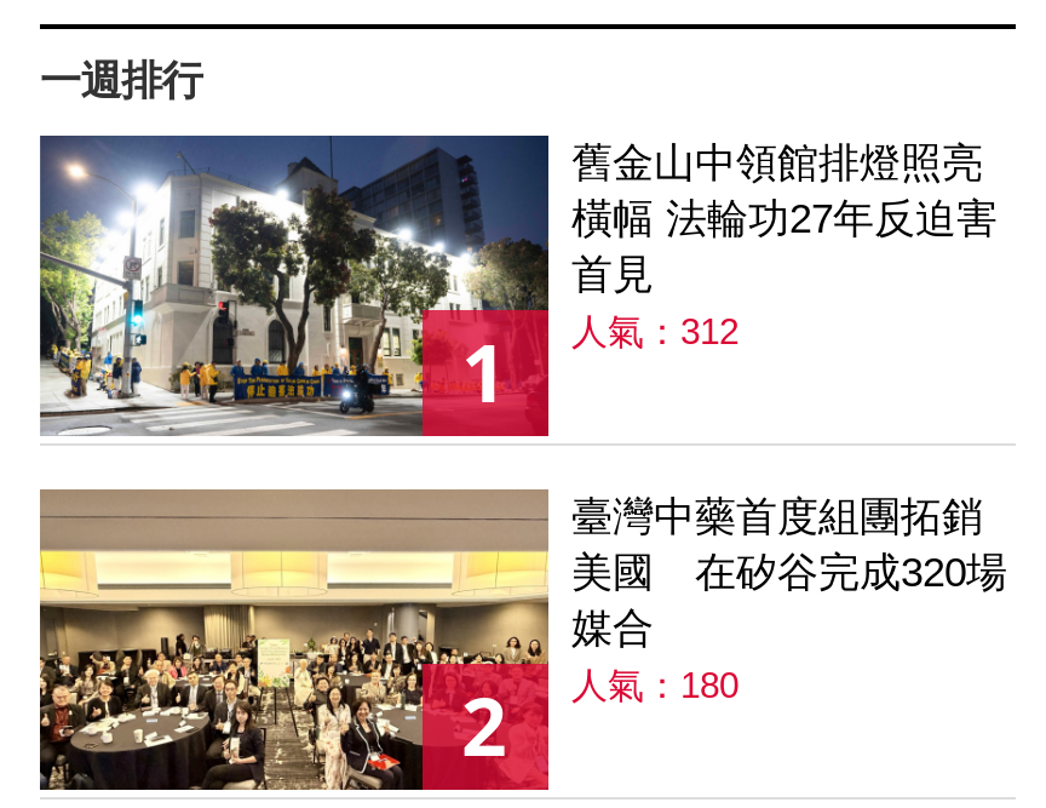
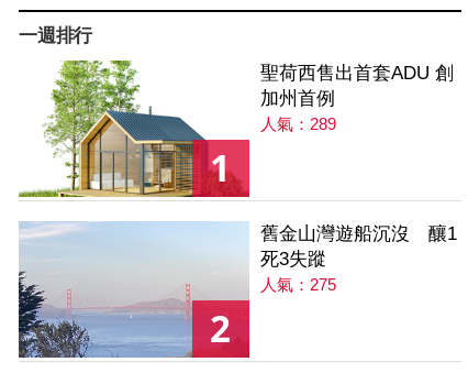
[38,133,998,436] [image] | 舊金山中領館排燈照亮 | 橫幅 法輪功27年反迫害 | 首見 | 人氣：312 -> [19,59,453,198] [image] | 聖荷西售出首套ADU 創 | 加州首例 | 人氣：289
[38,487,1007,792] [image] | 臺灣中藥首度組團拓銷 | 美國 在矽谷完成320場 | 媒合 | 人氣：180 -> [18,221,456,359] [image] | 舊金山灣遊船沉沒 釀1 | 死3失蹤 | 人氣：275

